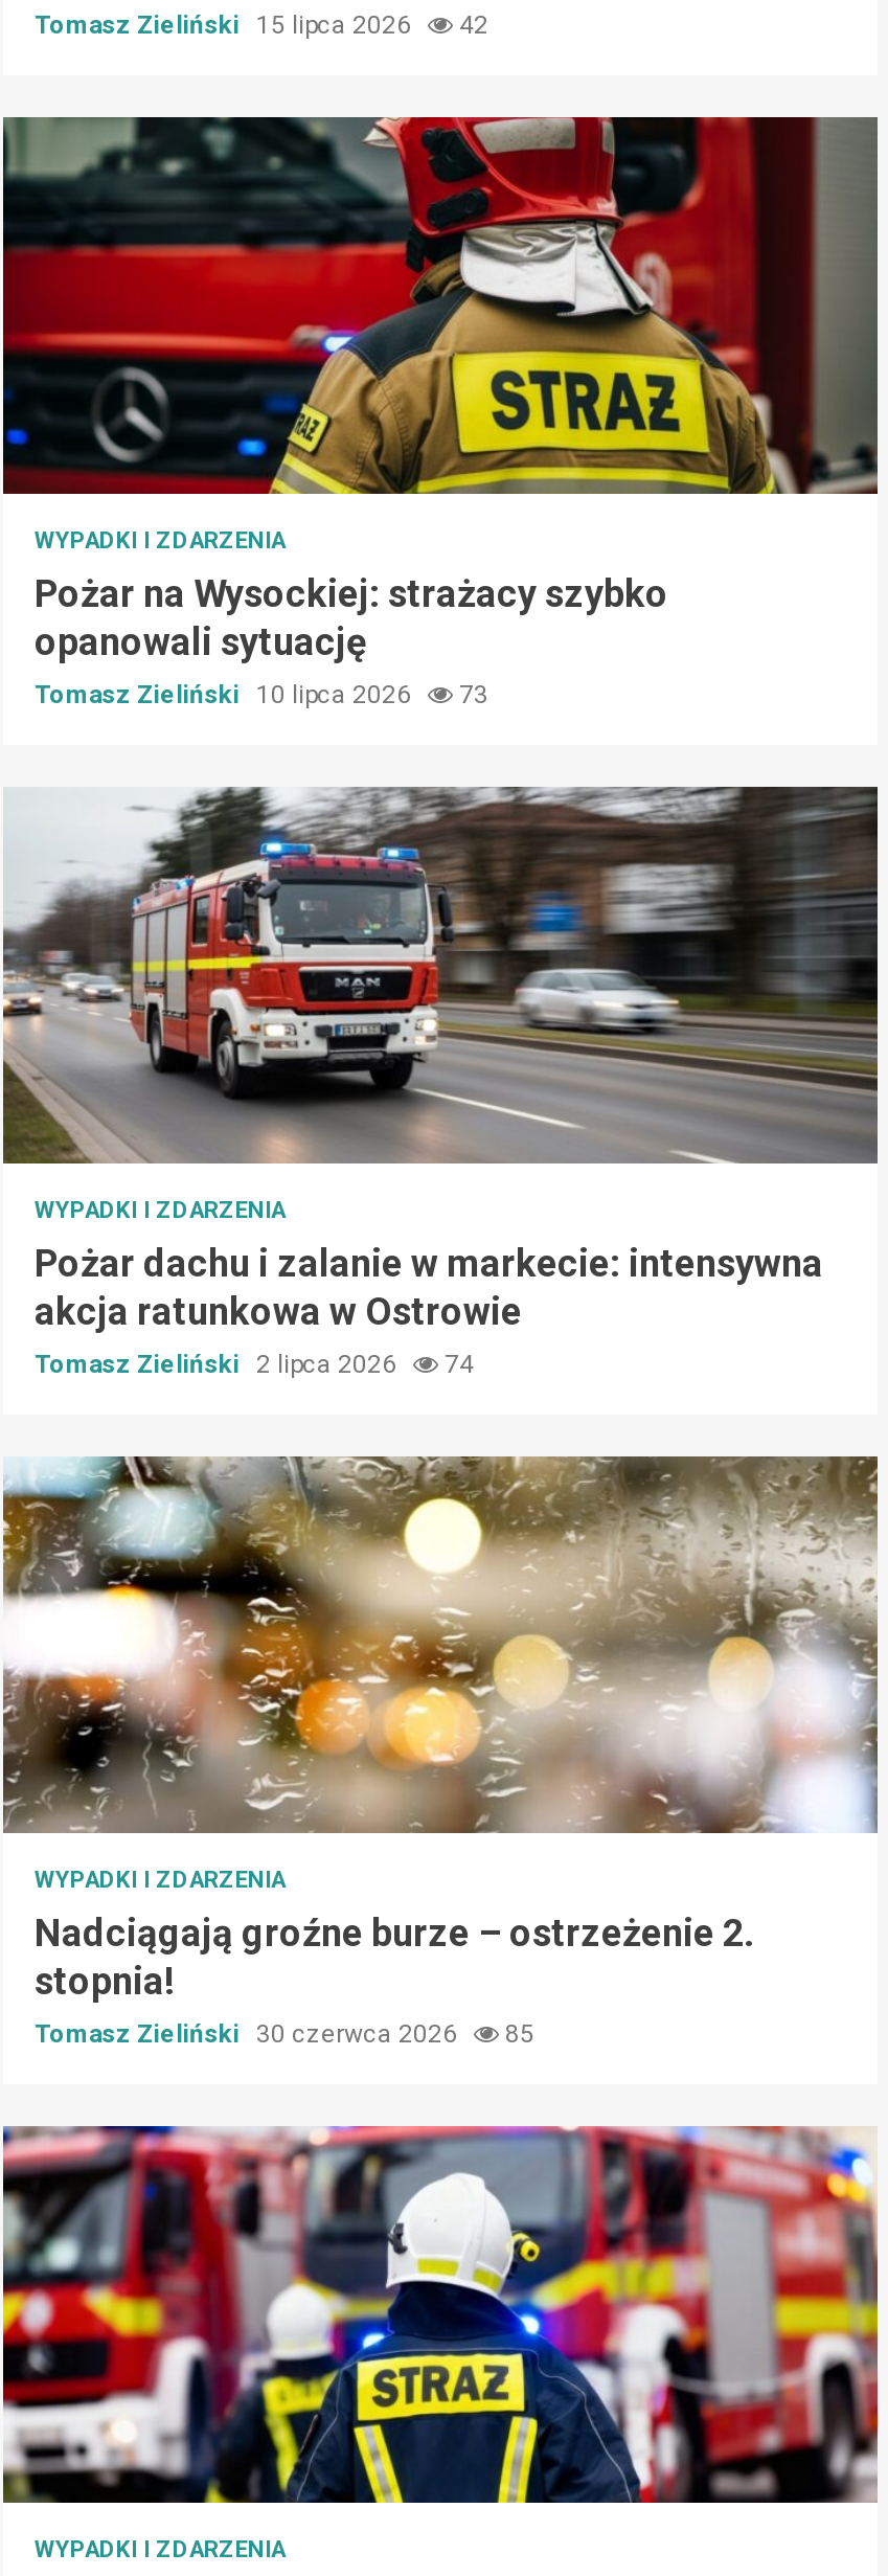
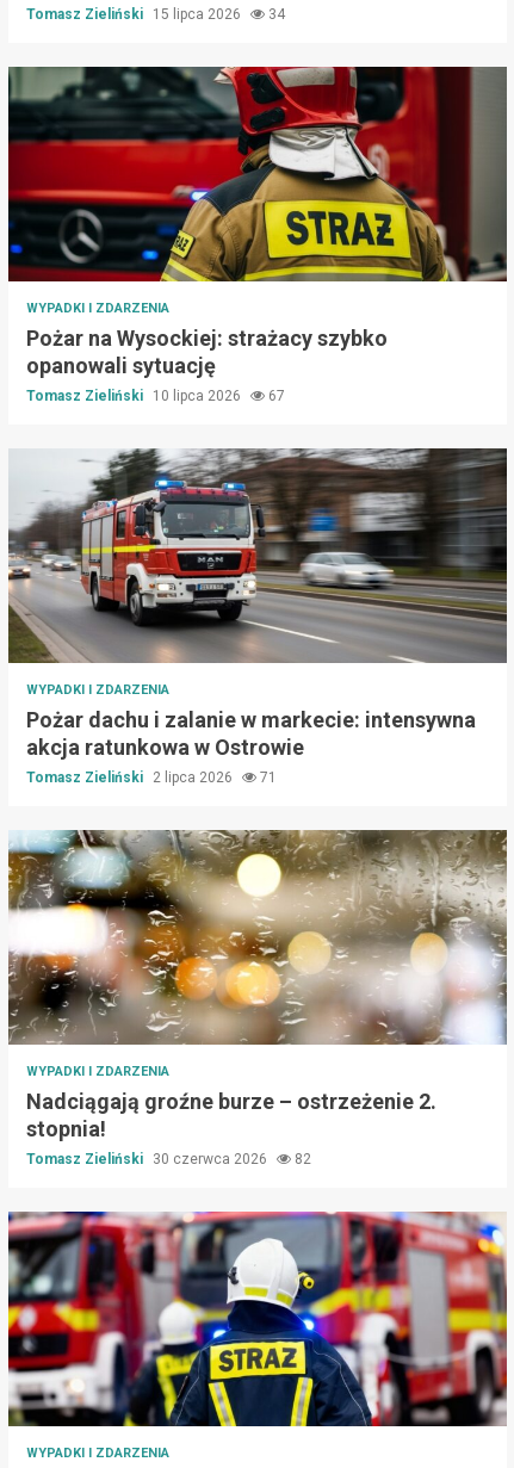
[35,10,488,40] Tomasz Zieliński 15 lipca 2026 42 -> [26,6,285,23] Tomasz Zieliński 15 lipca 2026 34
[35,680,488,709] Tomasz Zieliński 10 lipca 2026 73 -> [26,388,285,404] Tomasz Zieliński 10 lipca 2026 67
[35,1350,474,1379] Tomasz Zieliński 2 lipca 2026 74 -> [26,769,277,786] Tomasz Zieliński 2 lipca 2026 71
[35,2019,534,2049] Tomasz Zieliński 30 czerwca 2026 85 -> [26,1151,311,1167] Tomasz Zieliński 30 czerwca 2026 82

